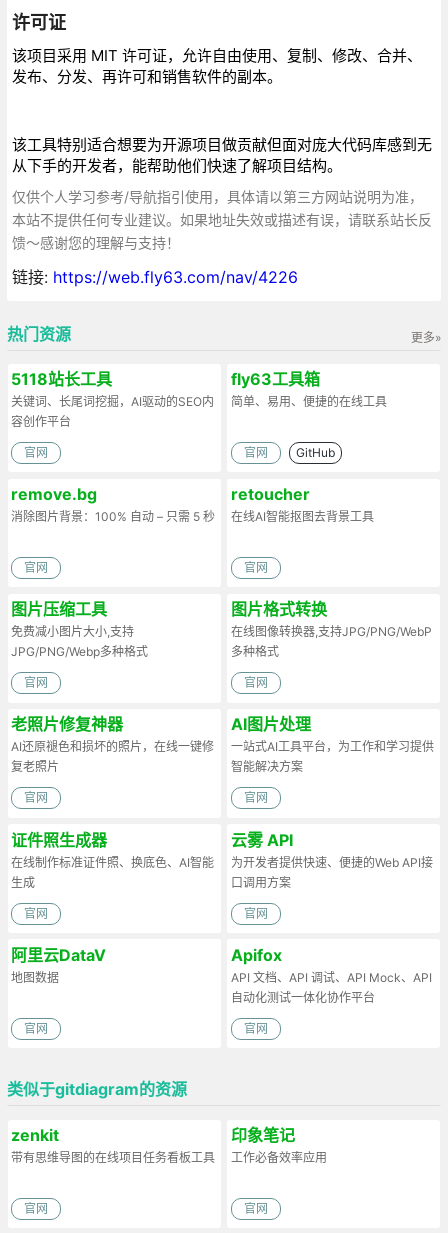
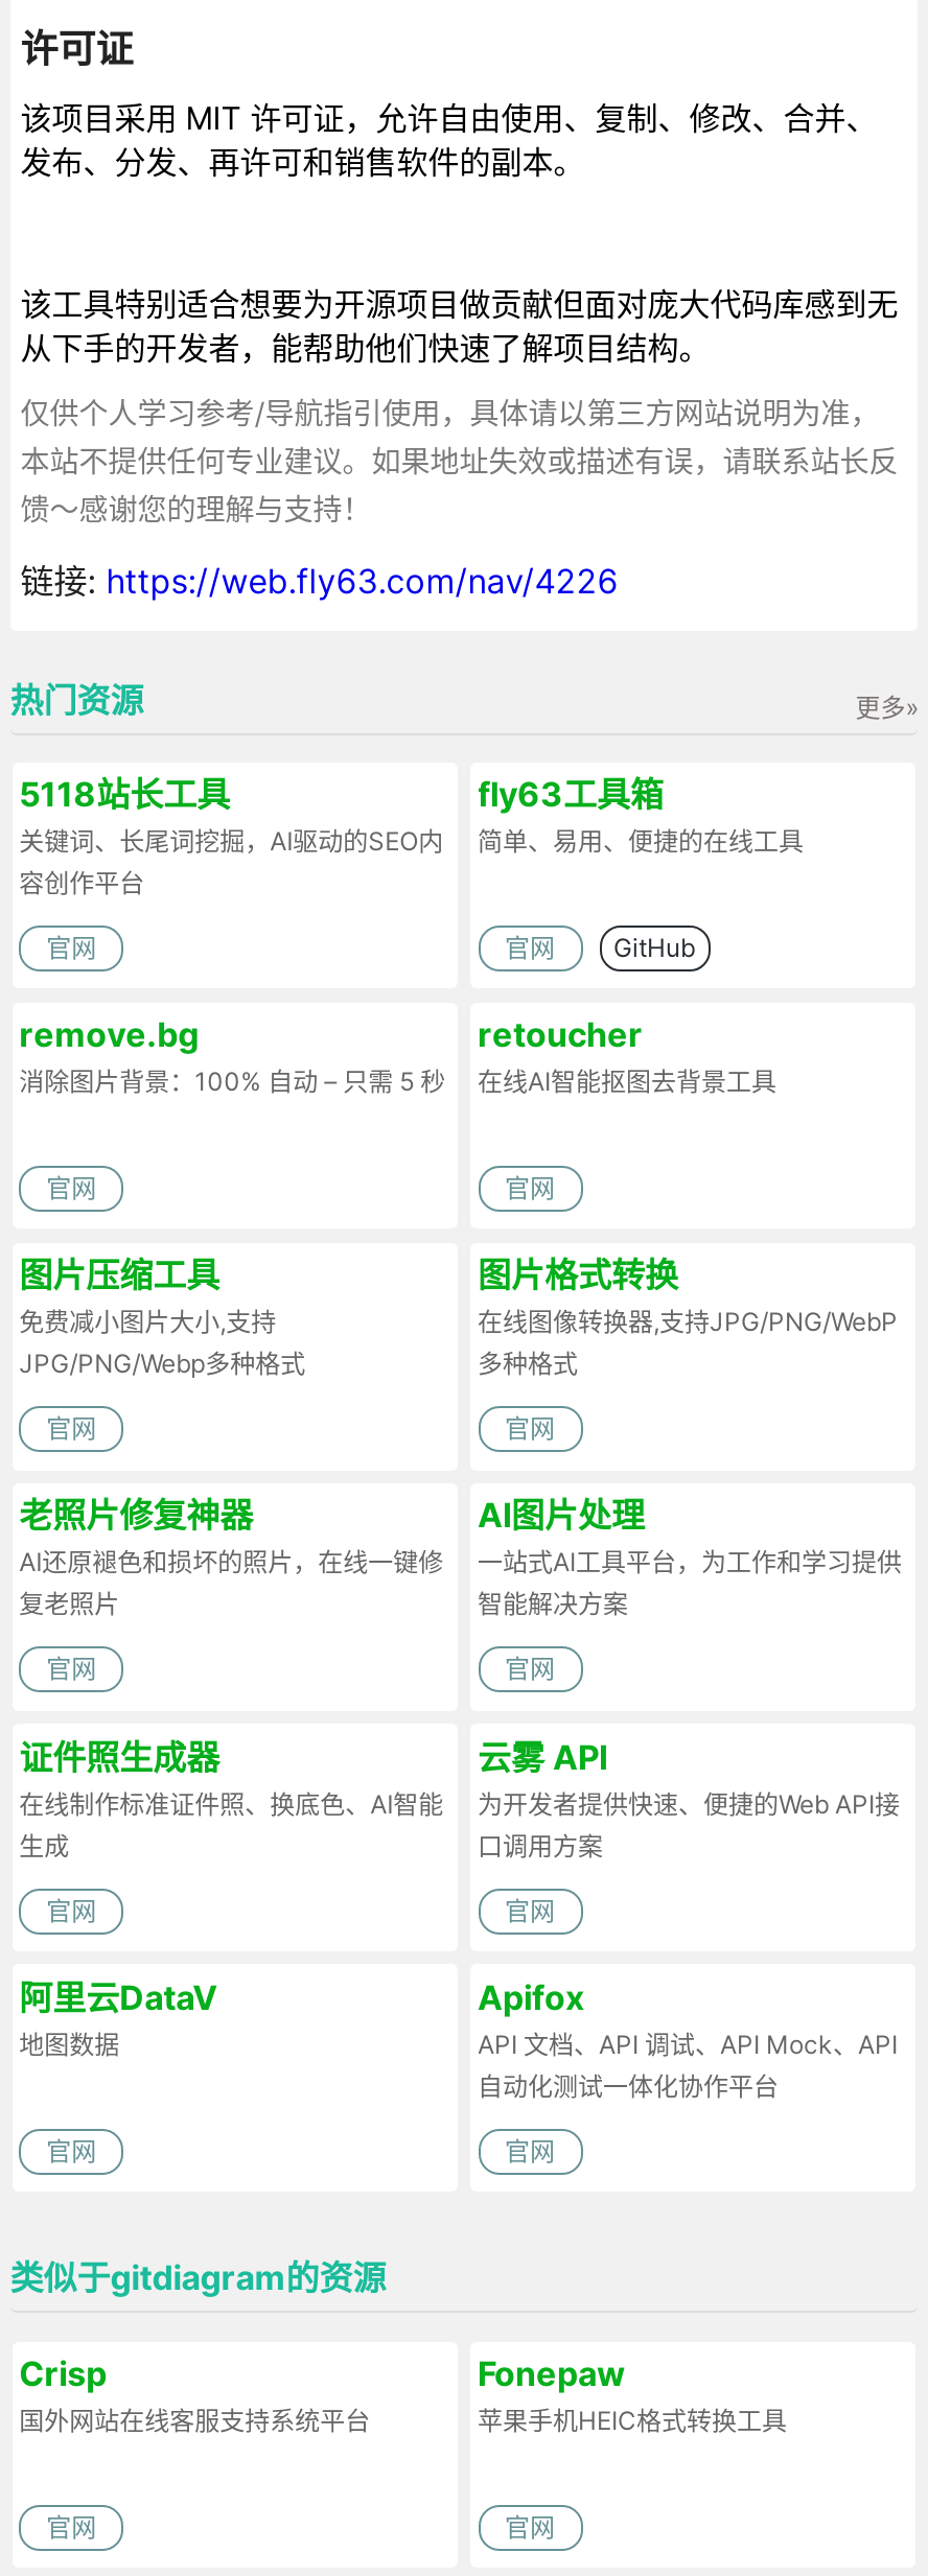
[11,1125,215,1165] zenkit | 带有思维导图的在线项目任务看板工具 -> [19,2352,370,2436] Crisp | 国外网站在线客服支持系统平台
[230,1125,326,1165] 印象笔记 | 工作必备效率应用 -> [478,2352,787,2436] Fonepaw | 苹果手机HEIC格式转换工具

